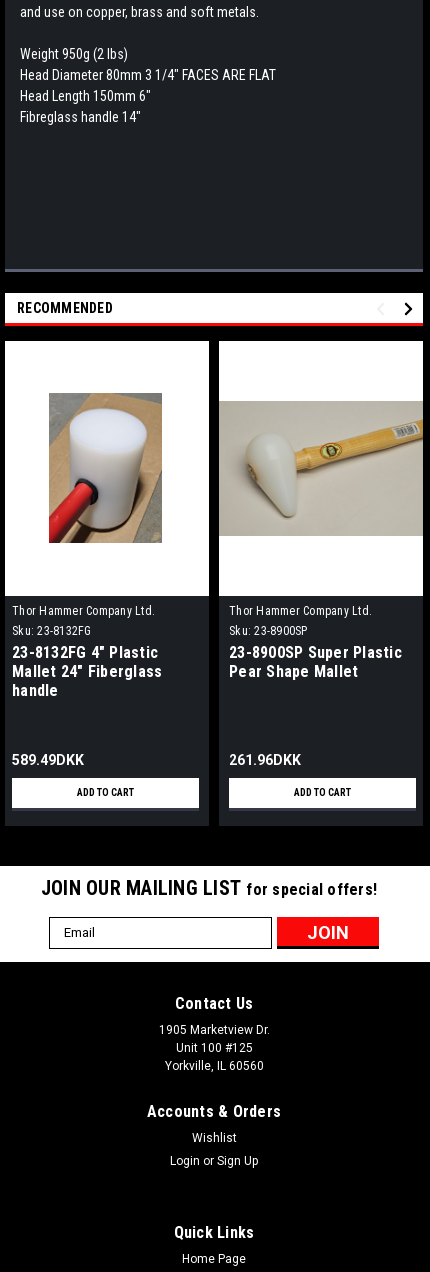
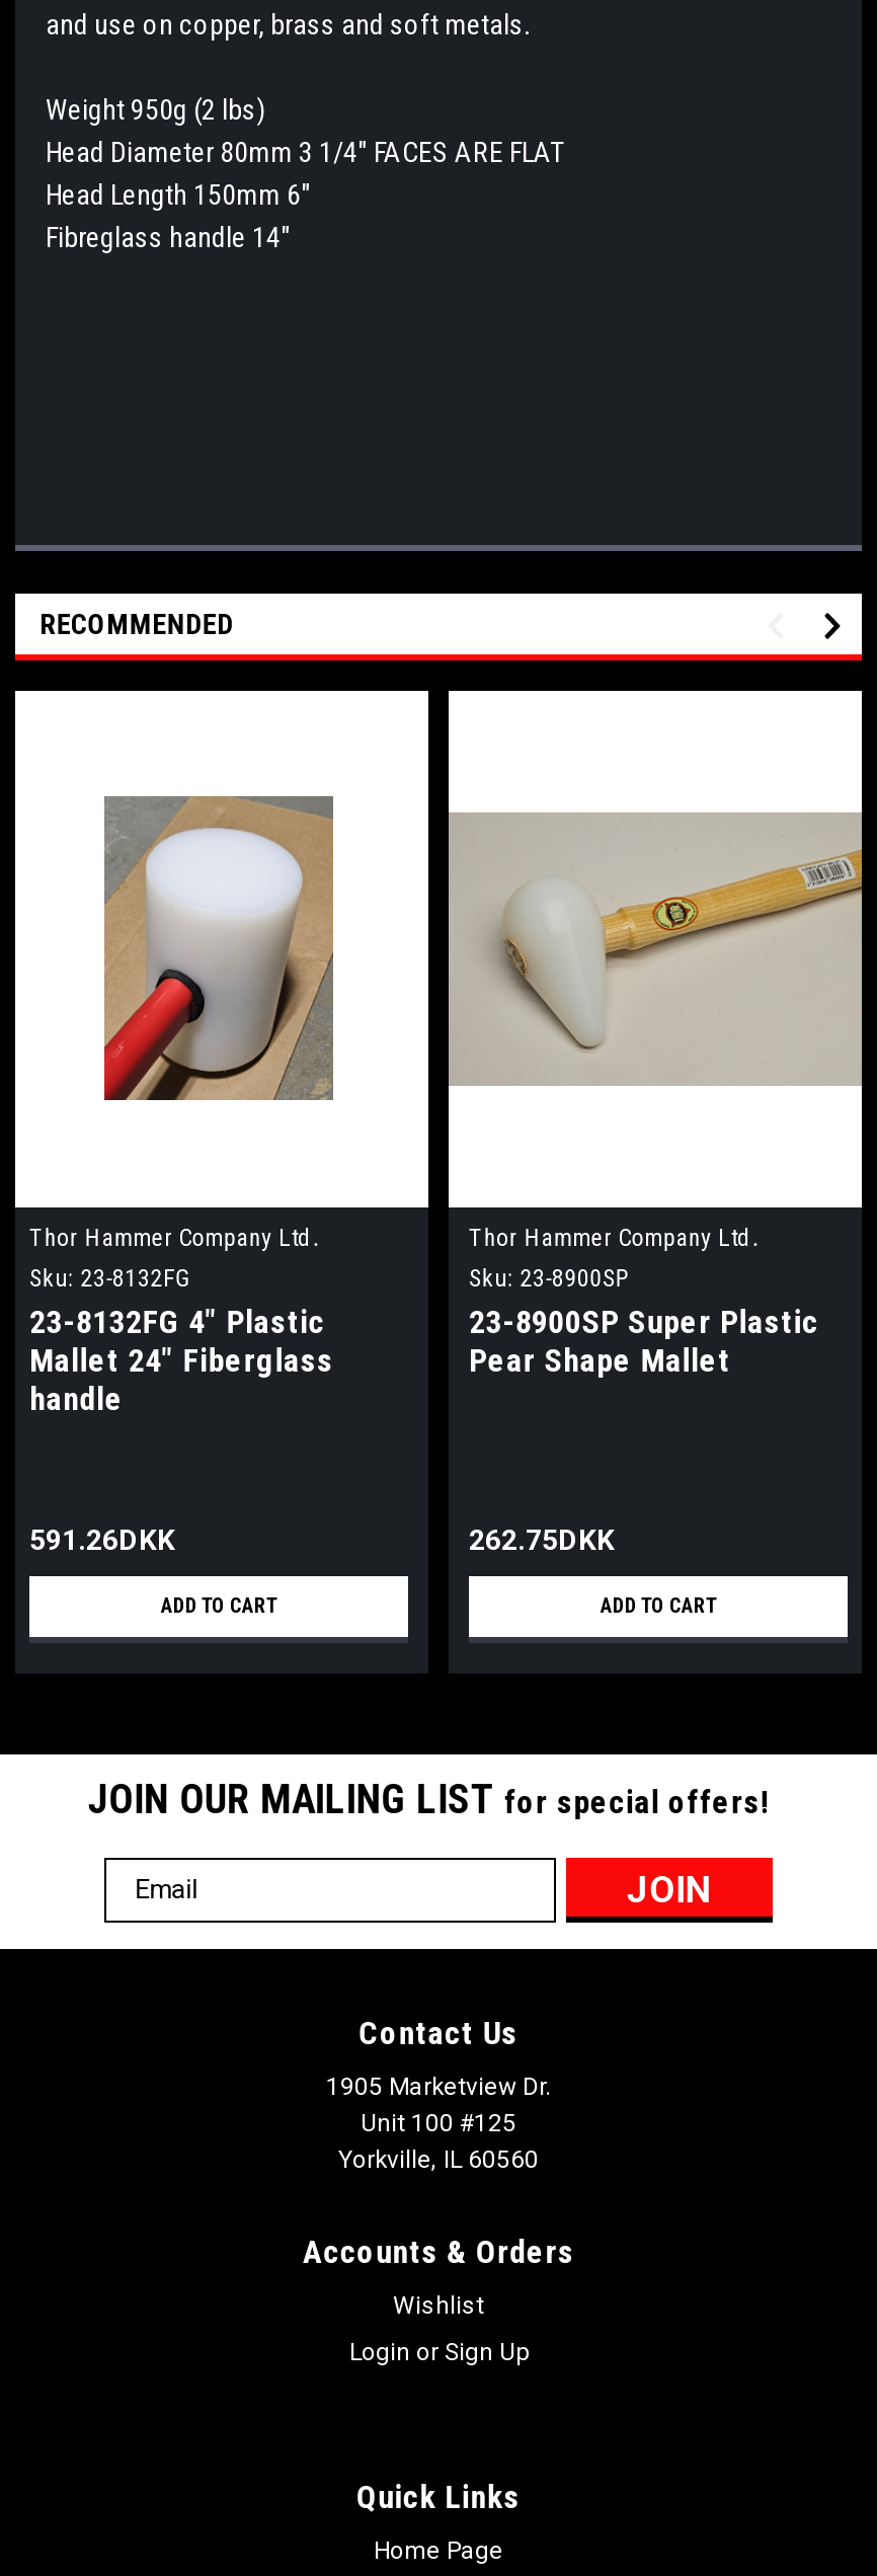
[12,752,84,768] 589.49DKK -> [29,1523,175,1556] 591.26DKK
[229,752,301,768] 261.96DKK -> [469,1523,615,1556] 262.75DKK

